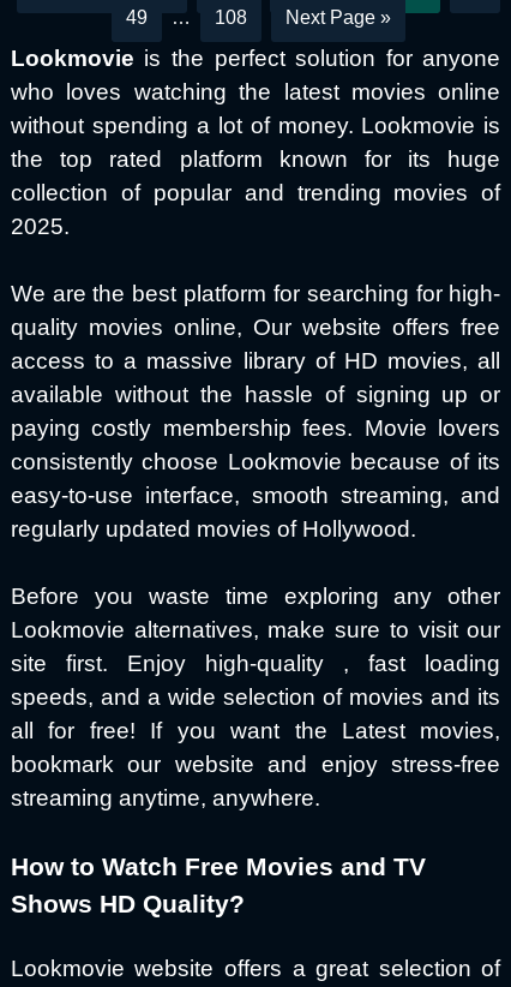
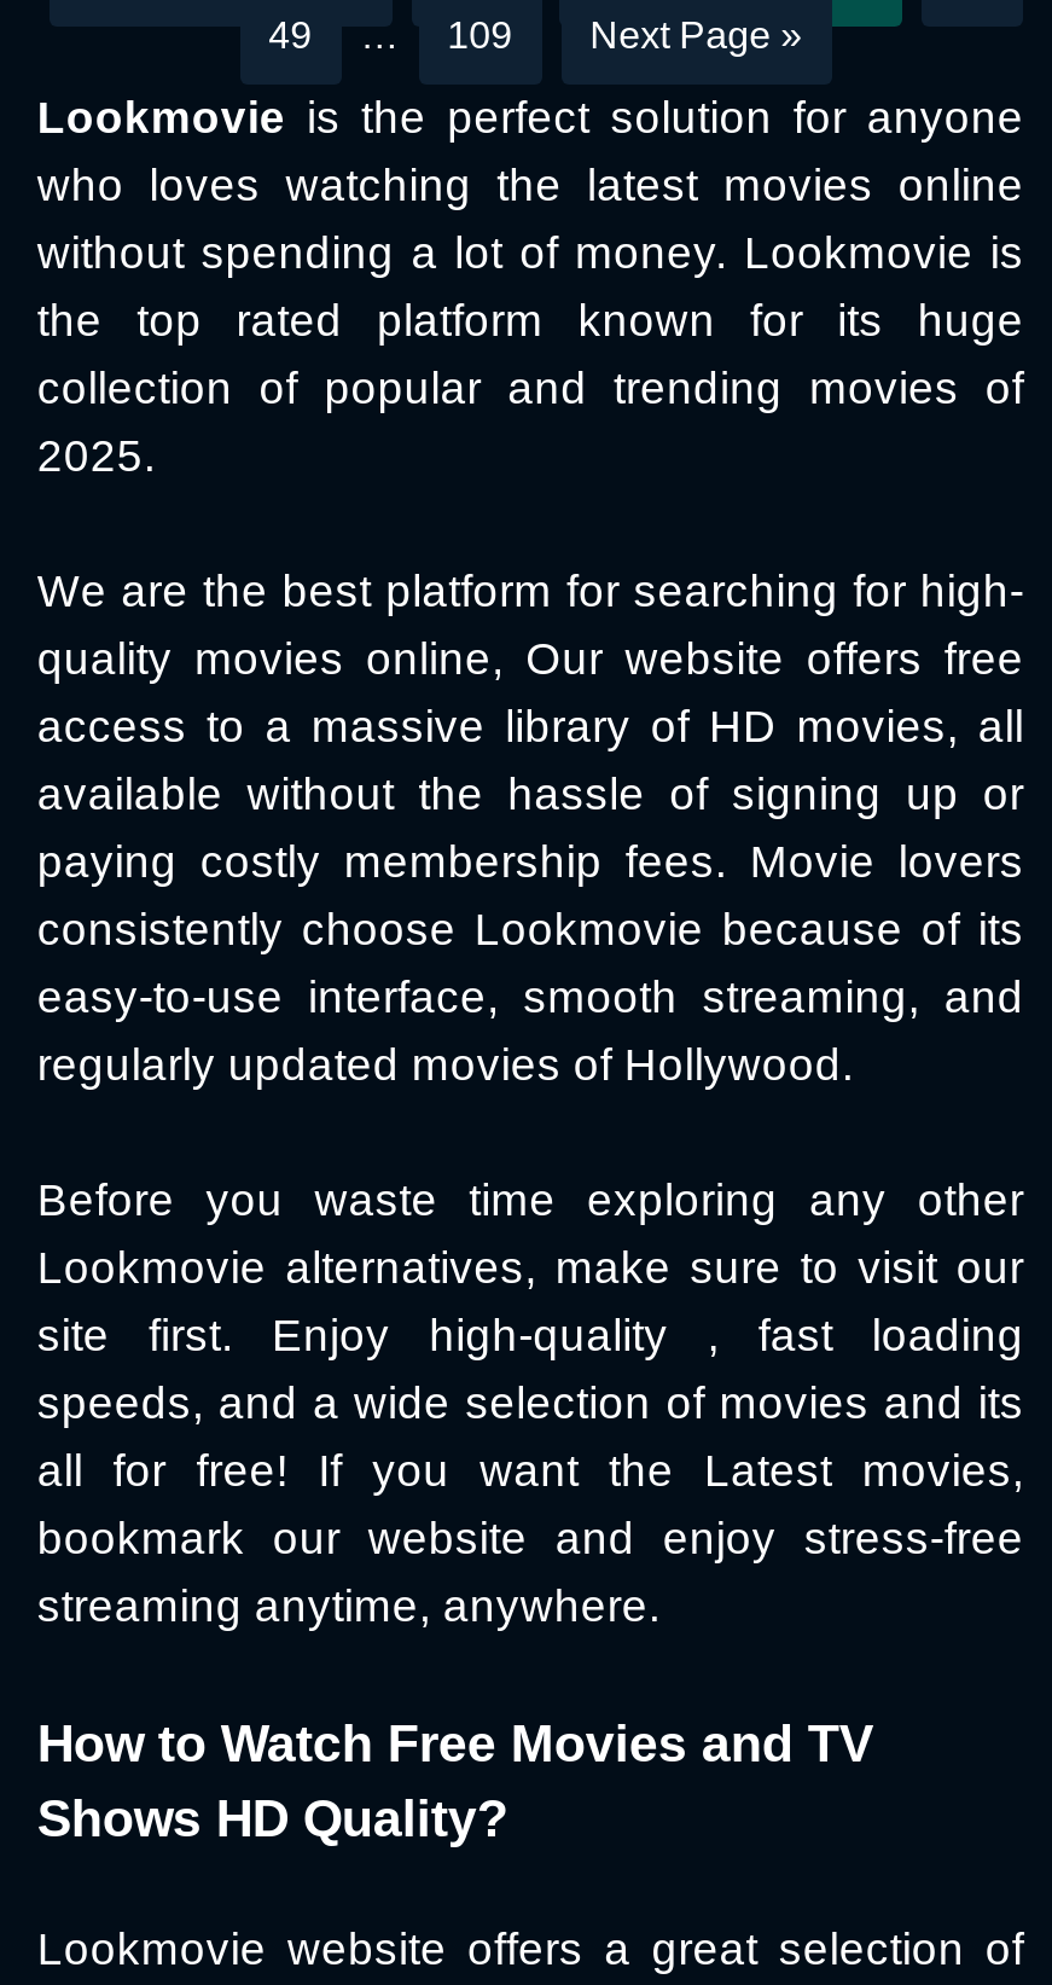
[214,7,247,27] 108 -> [447,14,512,55] 109

